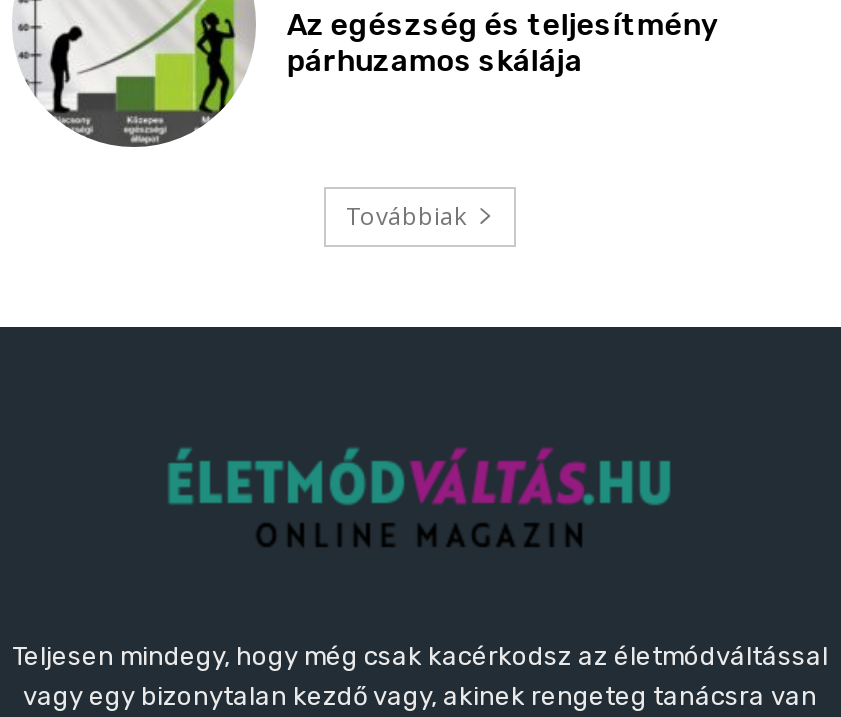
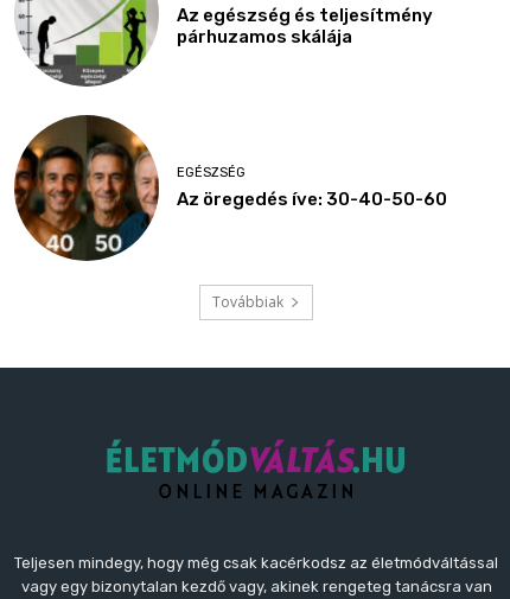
none -> [13,115,448,260] [image] | EGÉSZSÉG | Az öregedés íve: 30-40-50-60

